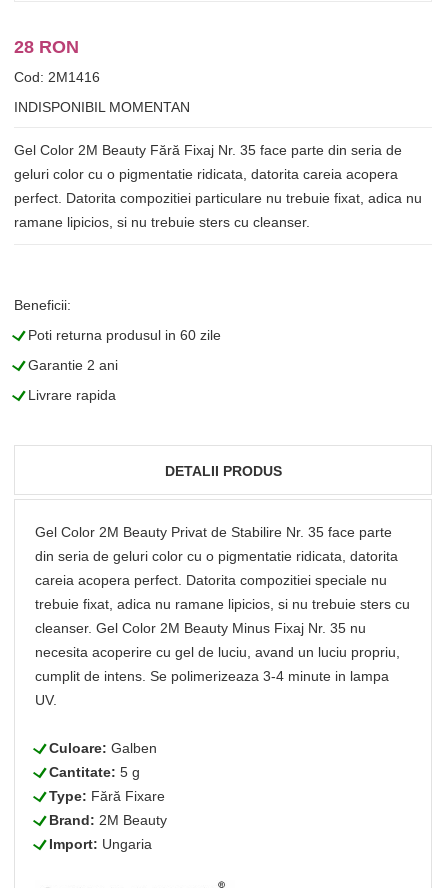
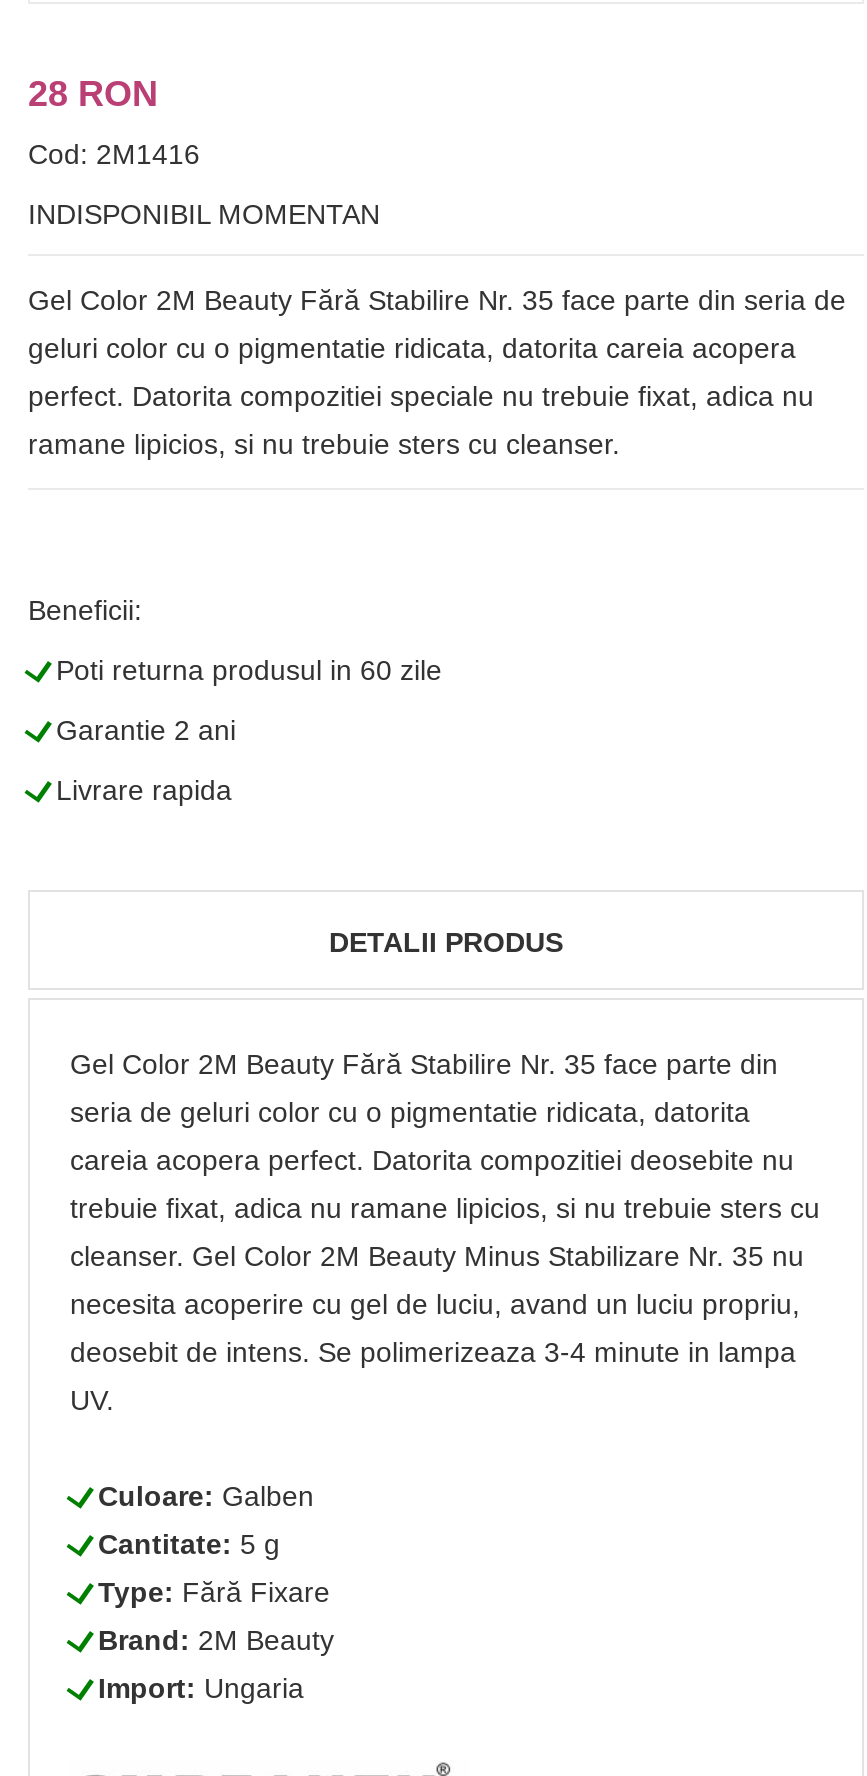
[14,142,402,158] Gel Color 2M Beauty Fără Fixaj Nr. 35 face parte din seria de -> [28,284,846,316] Gel Color 2M Beauty Fără Stabilire Nr. 35 face parte din seria de
[14,190,422,206] perfect. Datorita compozitiei particulare nu trebuie fixat, adica nu -> [28,380,814,412] perfect. Datorita compozitiei speciale nu trebuie fixat, adica nu
[35,524,392,540] Gel Color 2M Beauty Privat de Stabilire Nr. 35 face parte -> [70,1048,778,1080] Gel Color 2M Beauty Fără Stabilire Nr. 35 face parte din
[35,548,398,564] din seria de geluri color cu o pigmentatie ridicata, datorita -> [70,1096,750,1128] seria de geluri color cu o pigmentatie ridicata, datorita
[35,572,387,588] careia acopera perfect. Datorita compozitiei speciale nu -> [70,1144,794,1176] careia acopera perfect. Datorita compozitiei deosebite nu
[35,620,366,636] cleanser. Gel Color 2M Beauty Minus Fixaj Nr. 35 nu -> [70,1240,804,1272] cleanser. Gel Color 2M Beauty Minus Stabilizare Nr. 35 nu
[35,668,389,684] cumplit de intens. Se polimerizeaza 3-4 minute in lampa -> [70,1336,796,1368] deosebit de intens. Se polimerizeaza 3-4 minute in lampa

